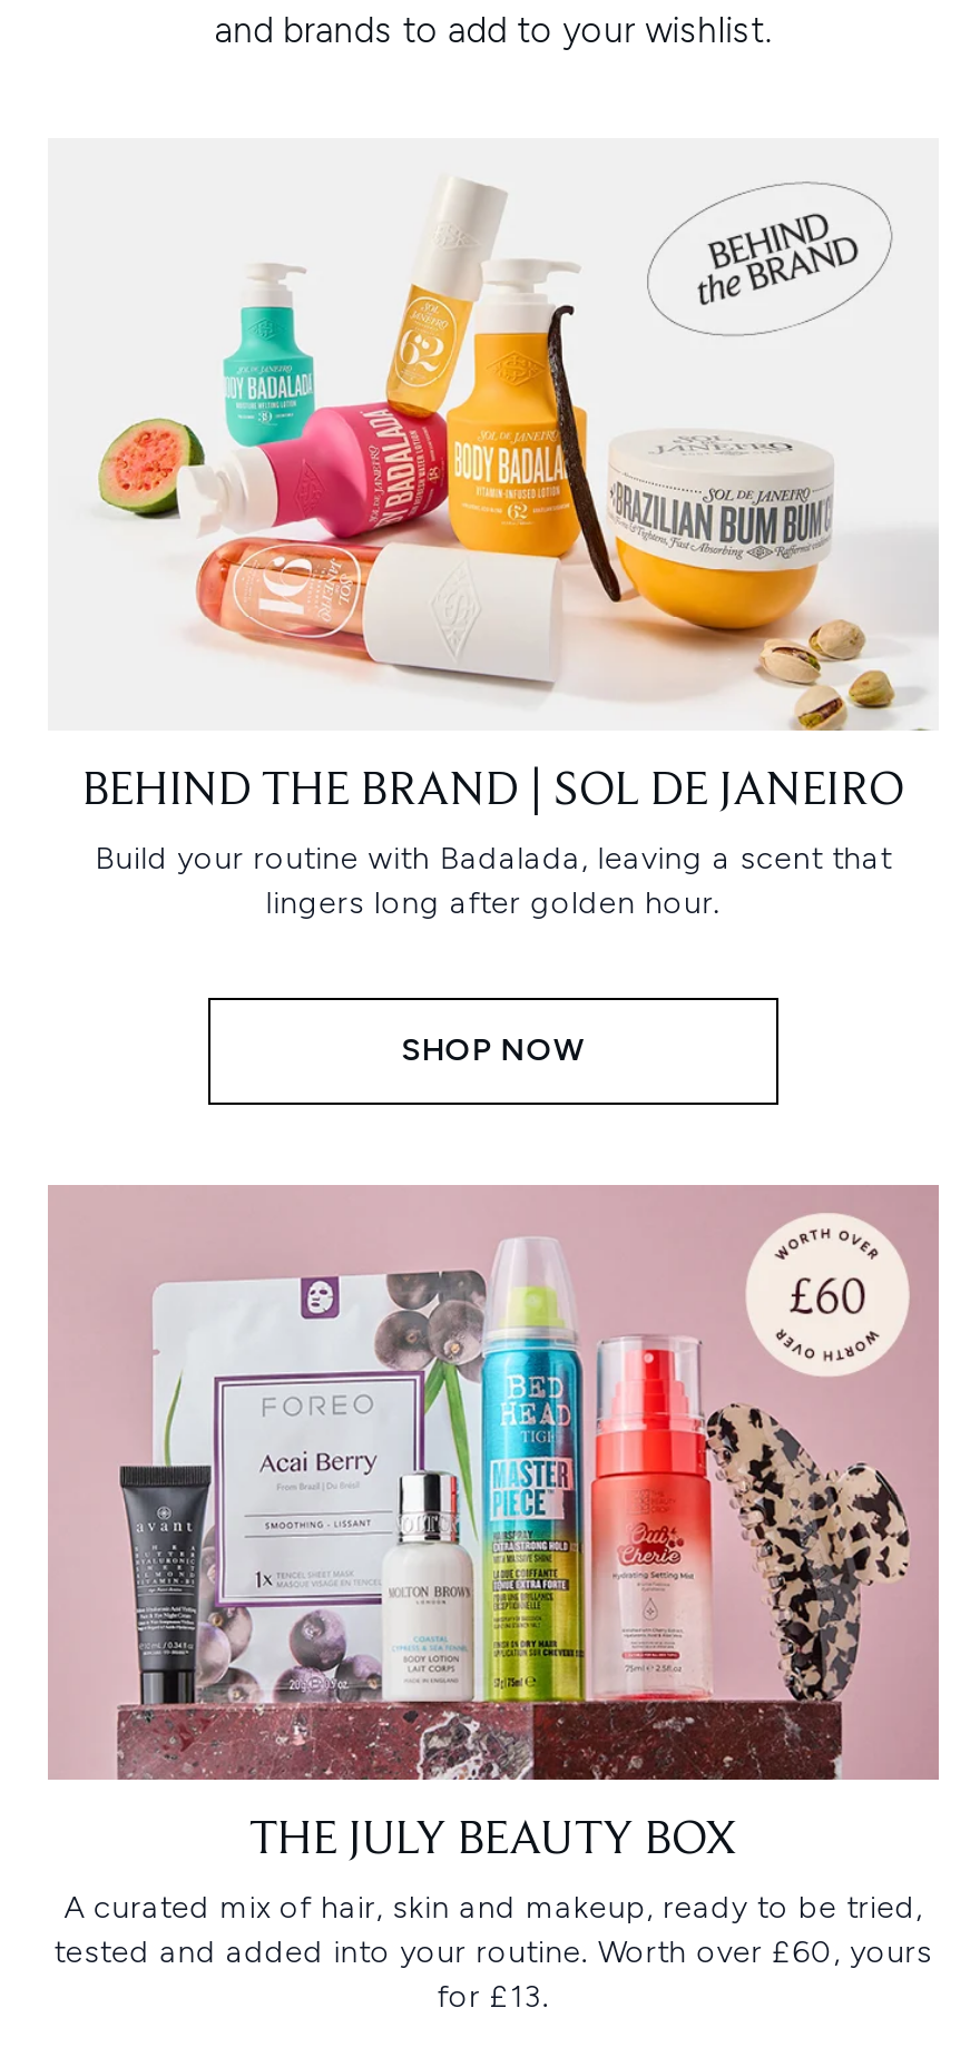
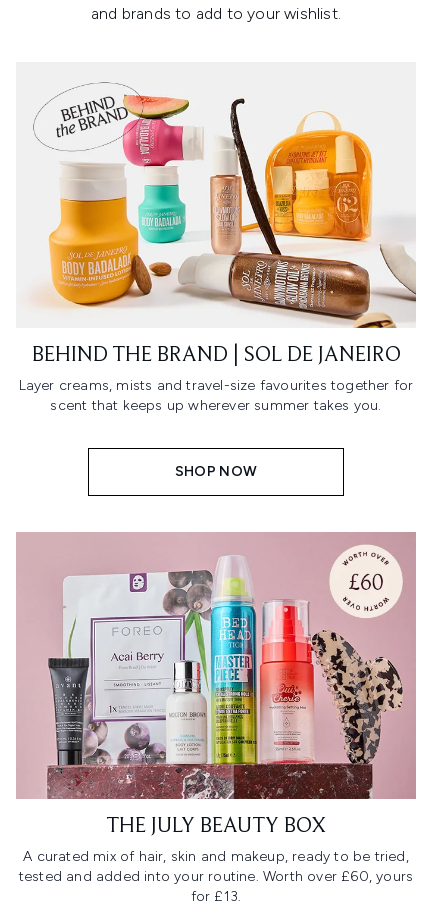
[97,180,939,733] [image] -> [33,82,417,329] [image]
[95,840,892,923] Build your routine with Badalada, leaving a scent that | lingers long after golden hour. -> [19,377,413,414] Layer creams, mists and travel-size favourites together for | scent that keeps up wherever summer takes you.

